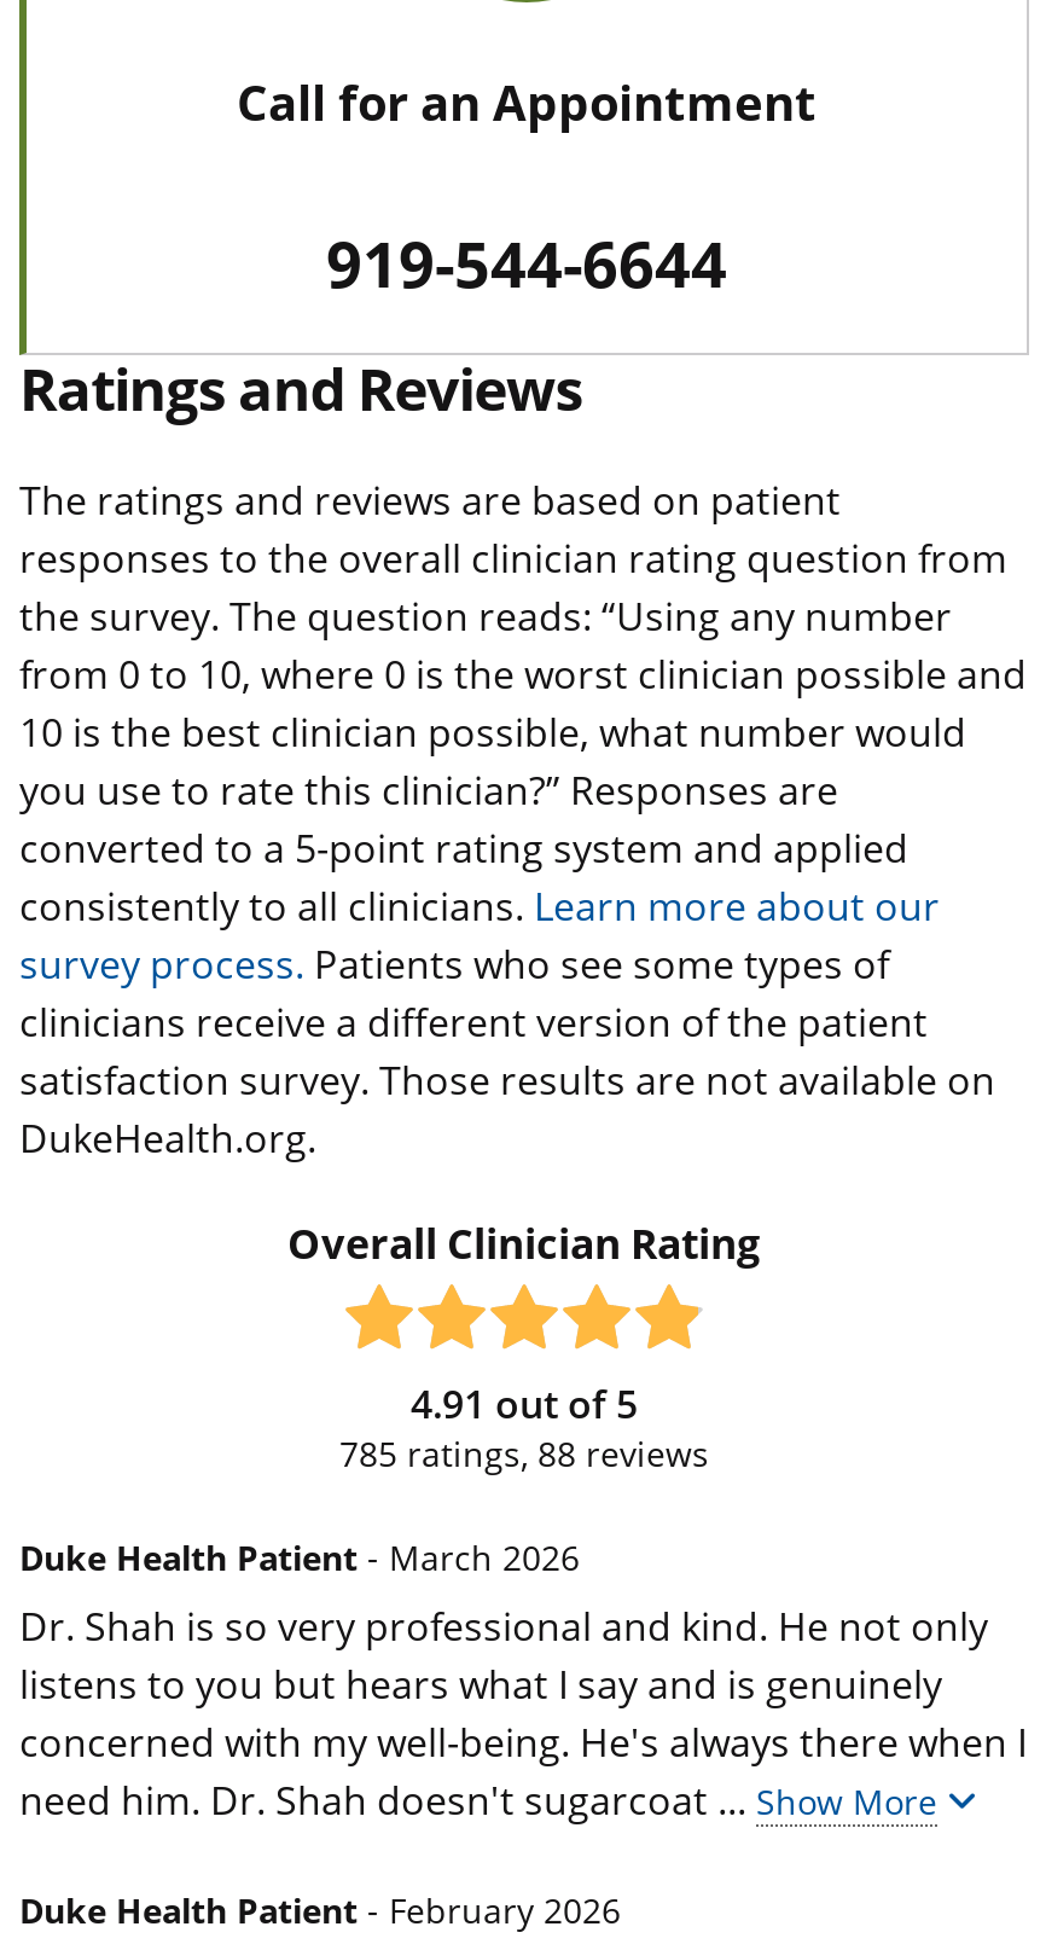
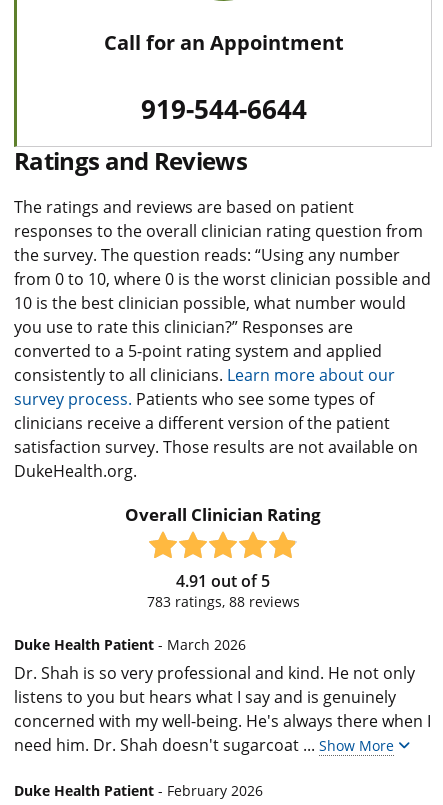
[339,1431,709,1477] 785 ratings, 88 reviews -> [146,592,299,611] 783 ratings, 88 reviews

